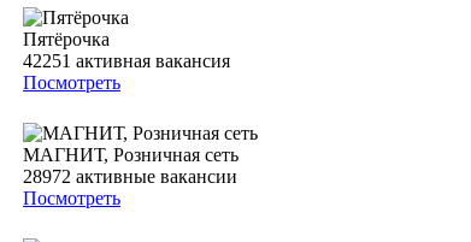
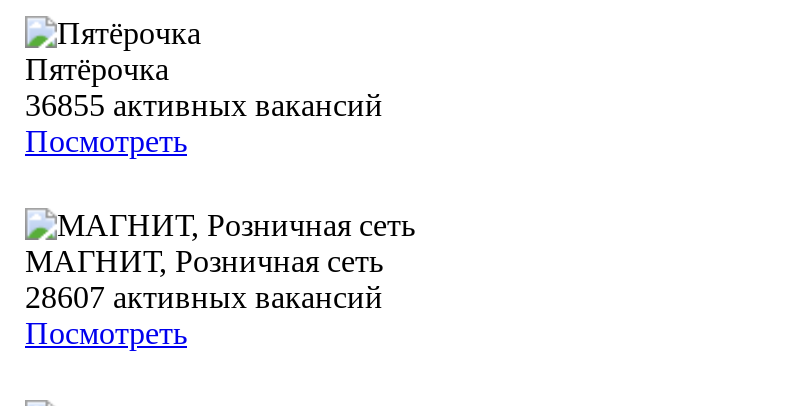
[23,51,230,71] 42251 активная вакансия -> [25,89,383,123] 36855 активных вакансий
[23,167,237,187] 28972 активные вакансии -> [25,281,383,315] 28607 активных вакансий

